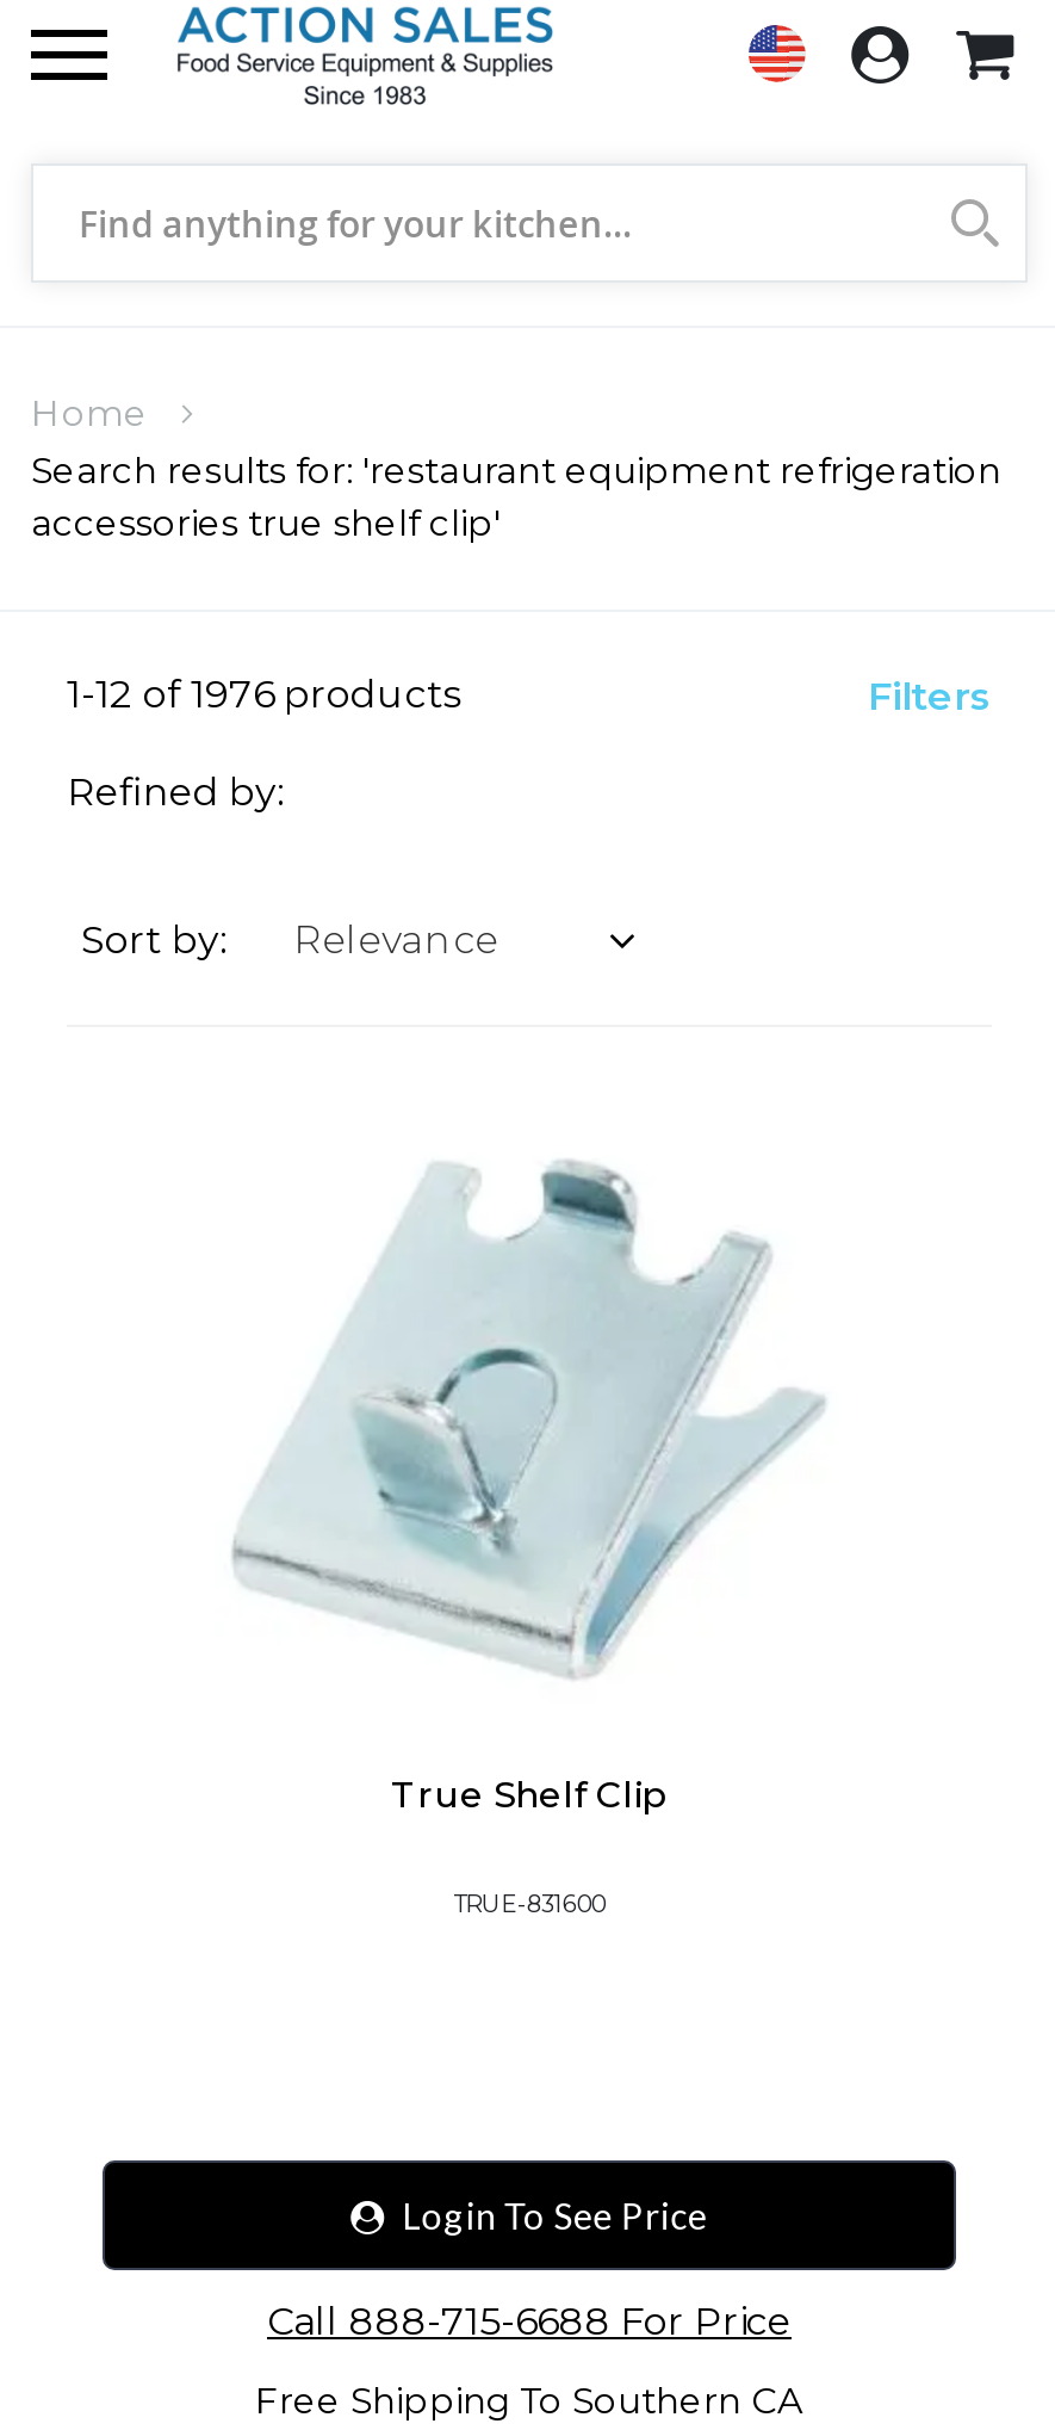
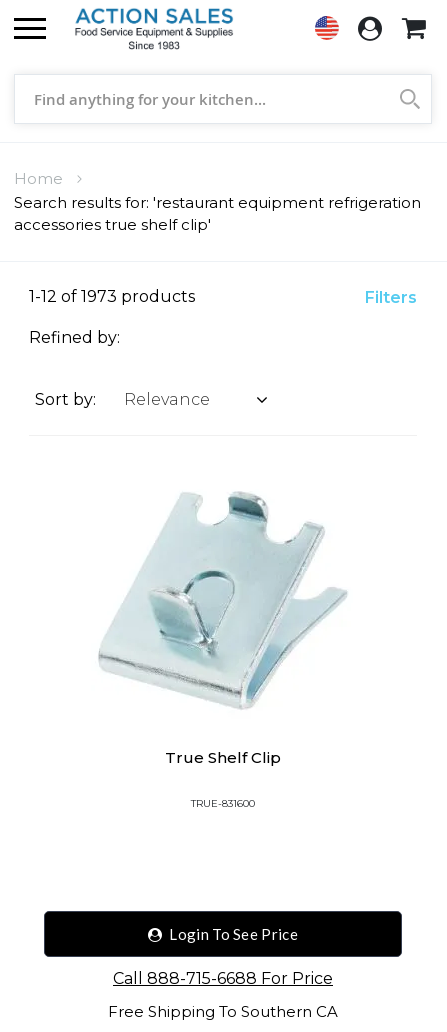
[67,672,460,717] 1-12 of 1976 products -> [29,287,195,306] 1-12 of 1973 products

